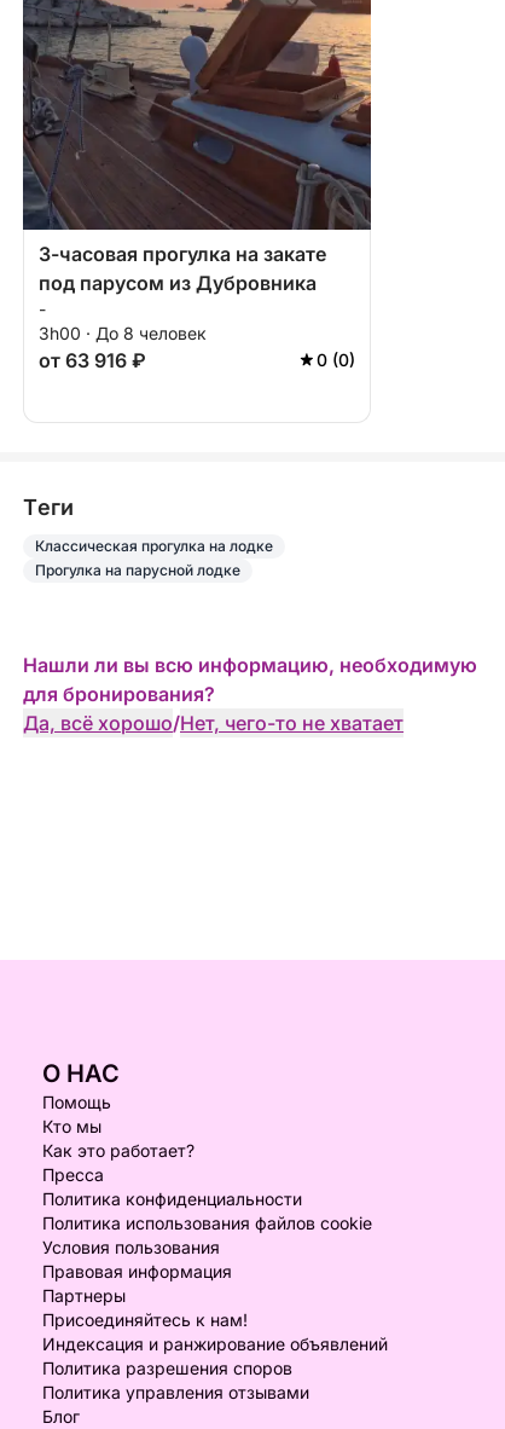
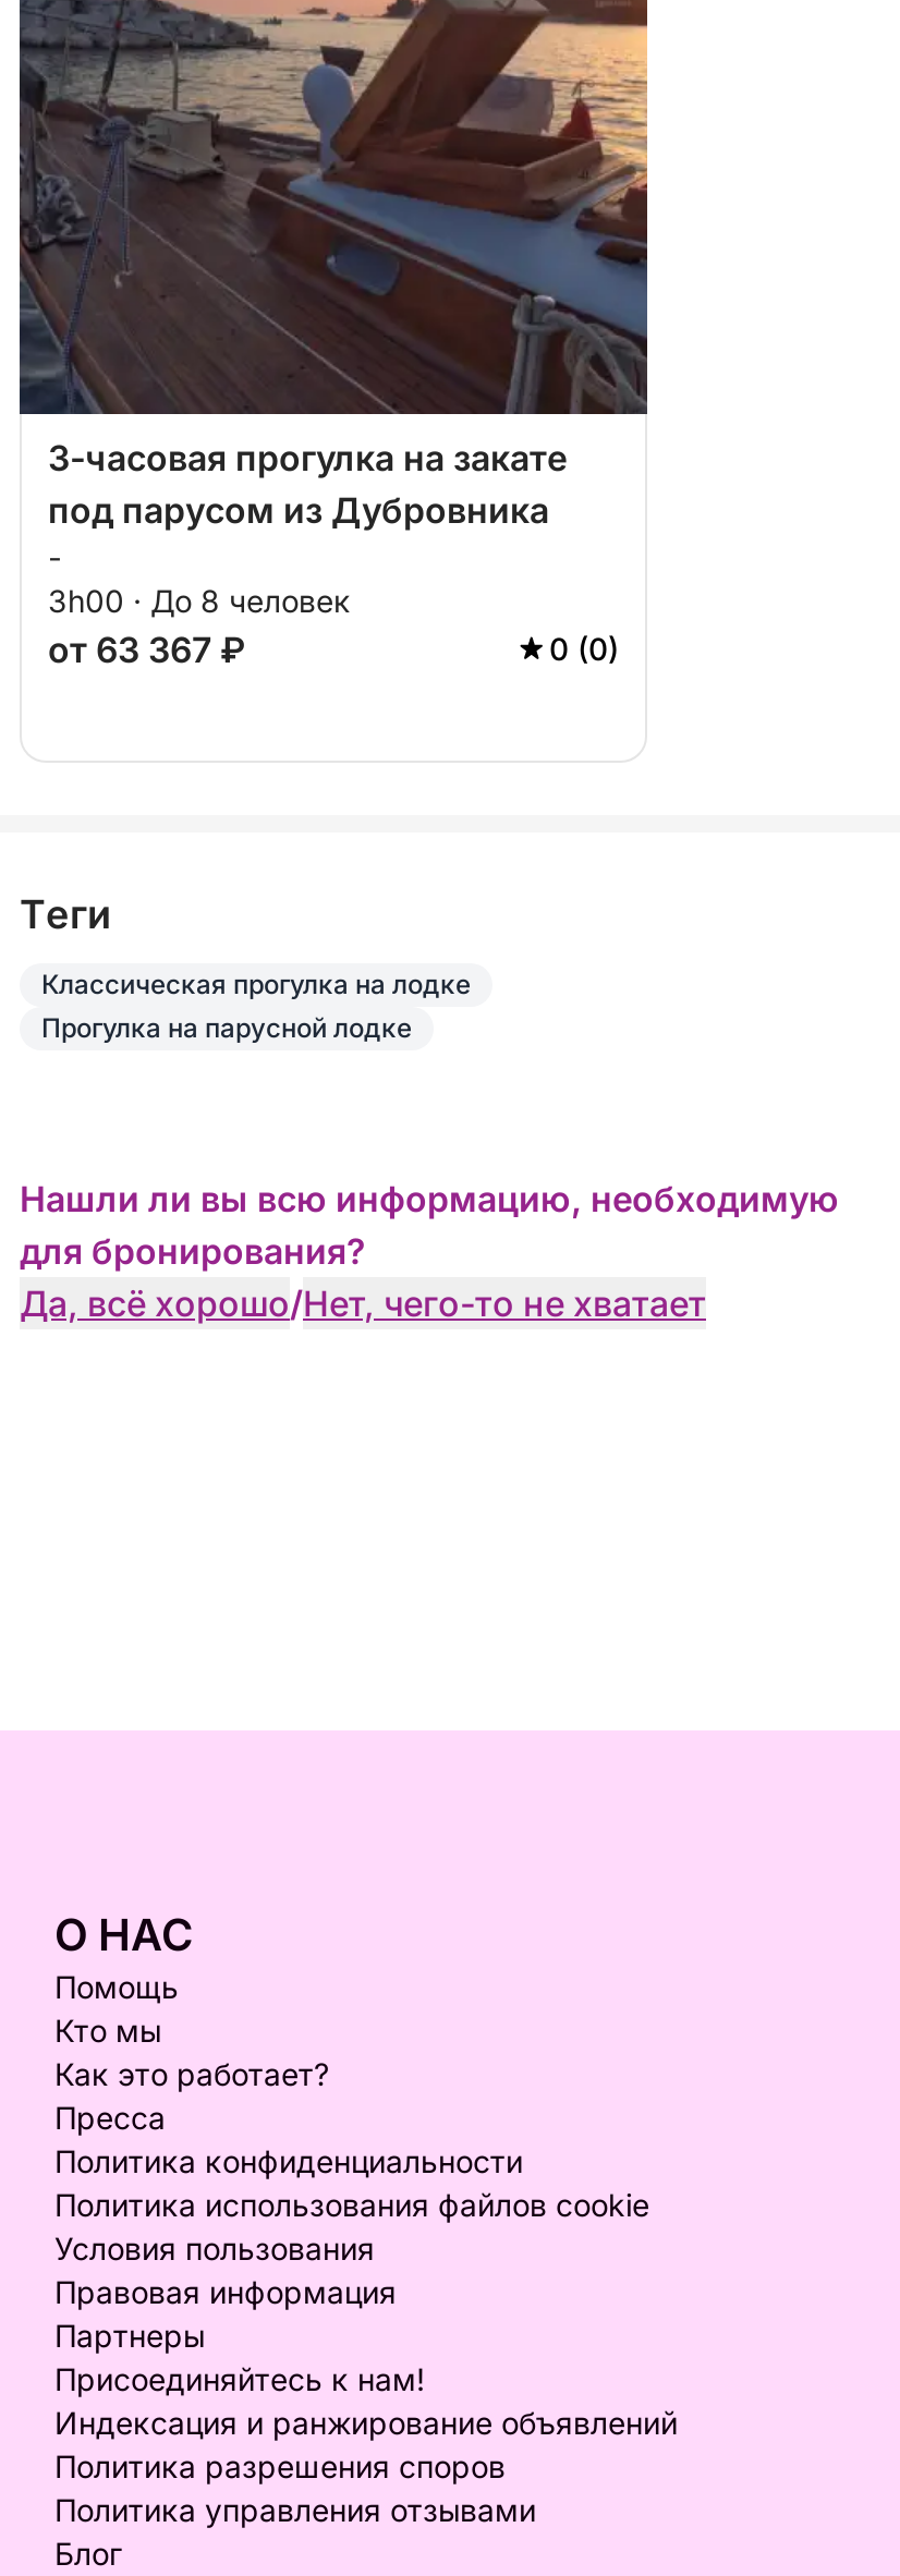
[39,348,146,372] от 63 916 ₽ -> [48,628,246,671] от 63 367 ₽

